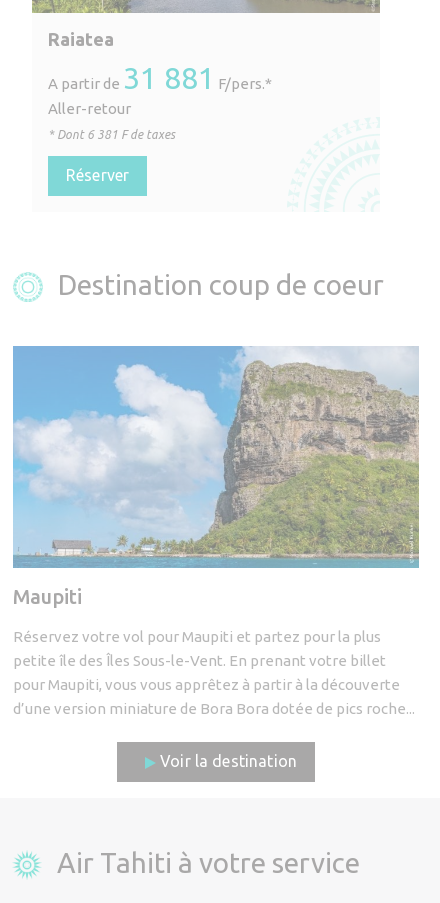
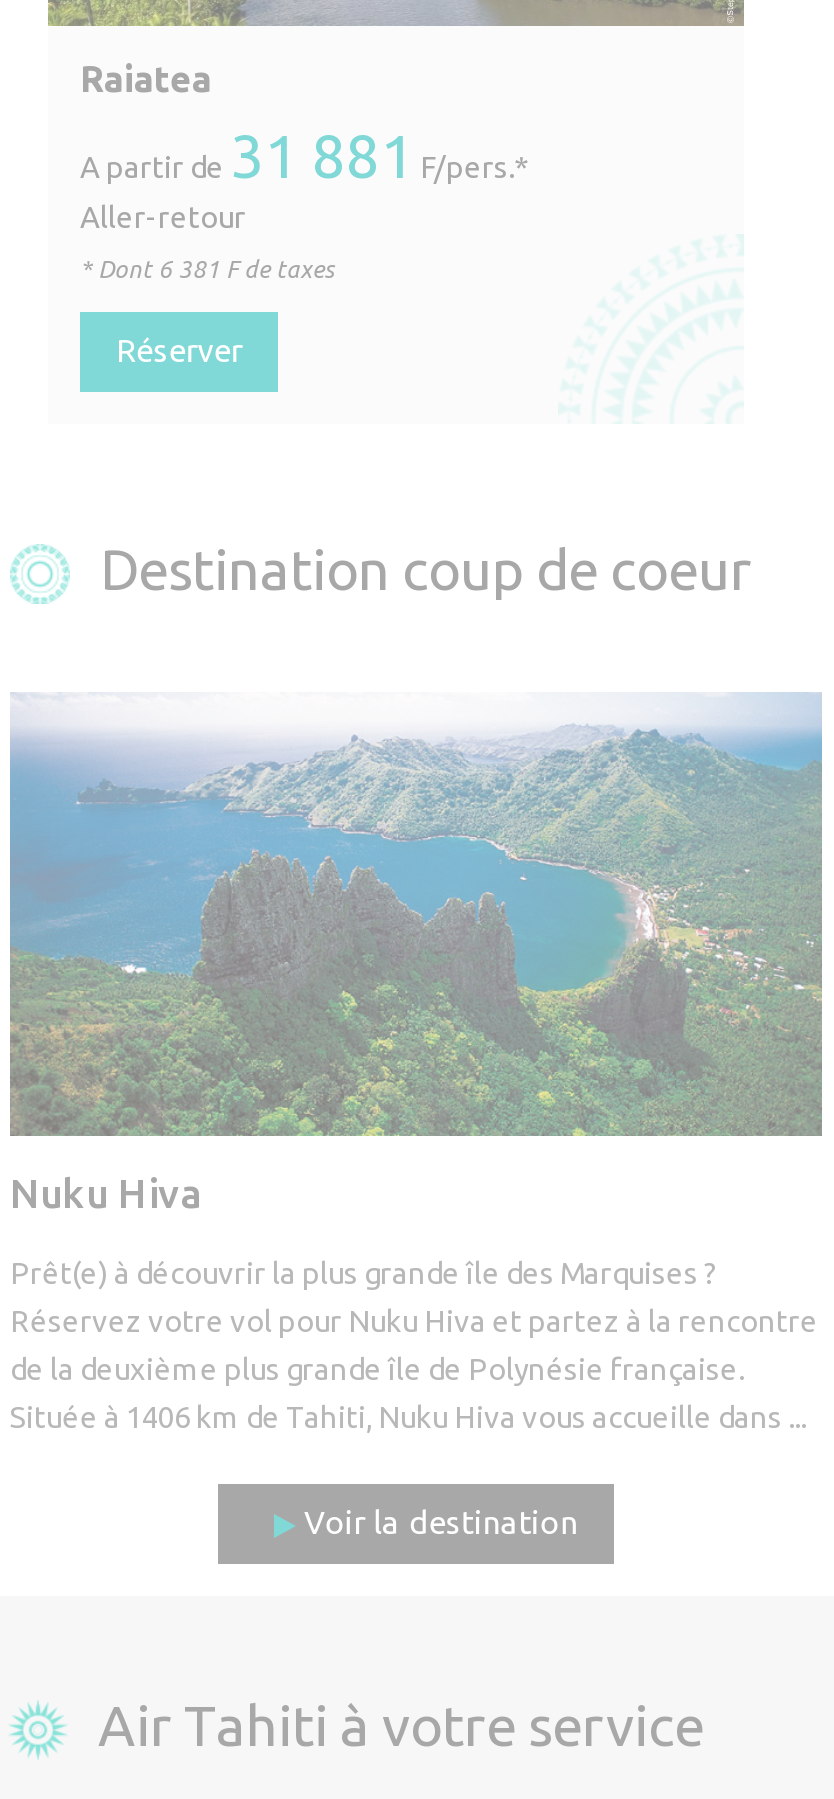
[12,345,420,608] [image] | Maupiti -> [8,692,824,1217] [image] | Nuku Hiva
[13,628,415,717] Réservez votre vol pour Maupiti et partez pour la plus | petite île des Îles Sous-le-Vent. En prenant votre billet | pour Maupiti, vous vous apprêtez à partir à la découverte | d’une version miniature de Bora Bora dotée de pics roche... -> [10,1257,818,1435] Prêt(e) à découvrir la plus grande île des Marquises ? | Réservez votre vol pour Nuku Hiva et partez à la rencontre | de la deuxième plus grande île de Polynésie française. | Située à 1406 km de Tahiti, Nuku Hiva vous accueille dans ...

